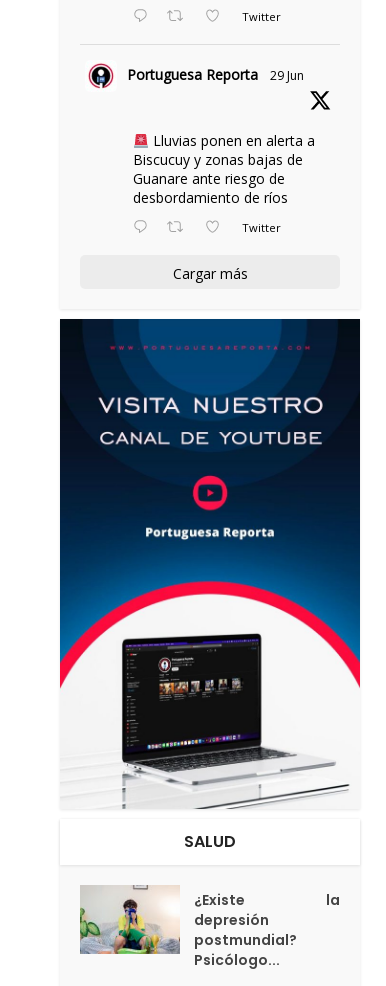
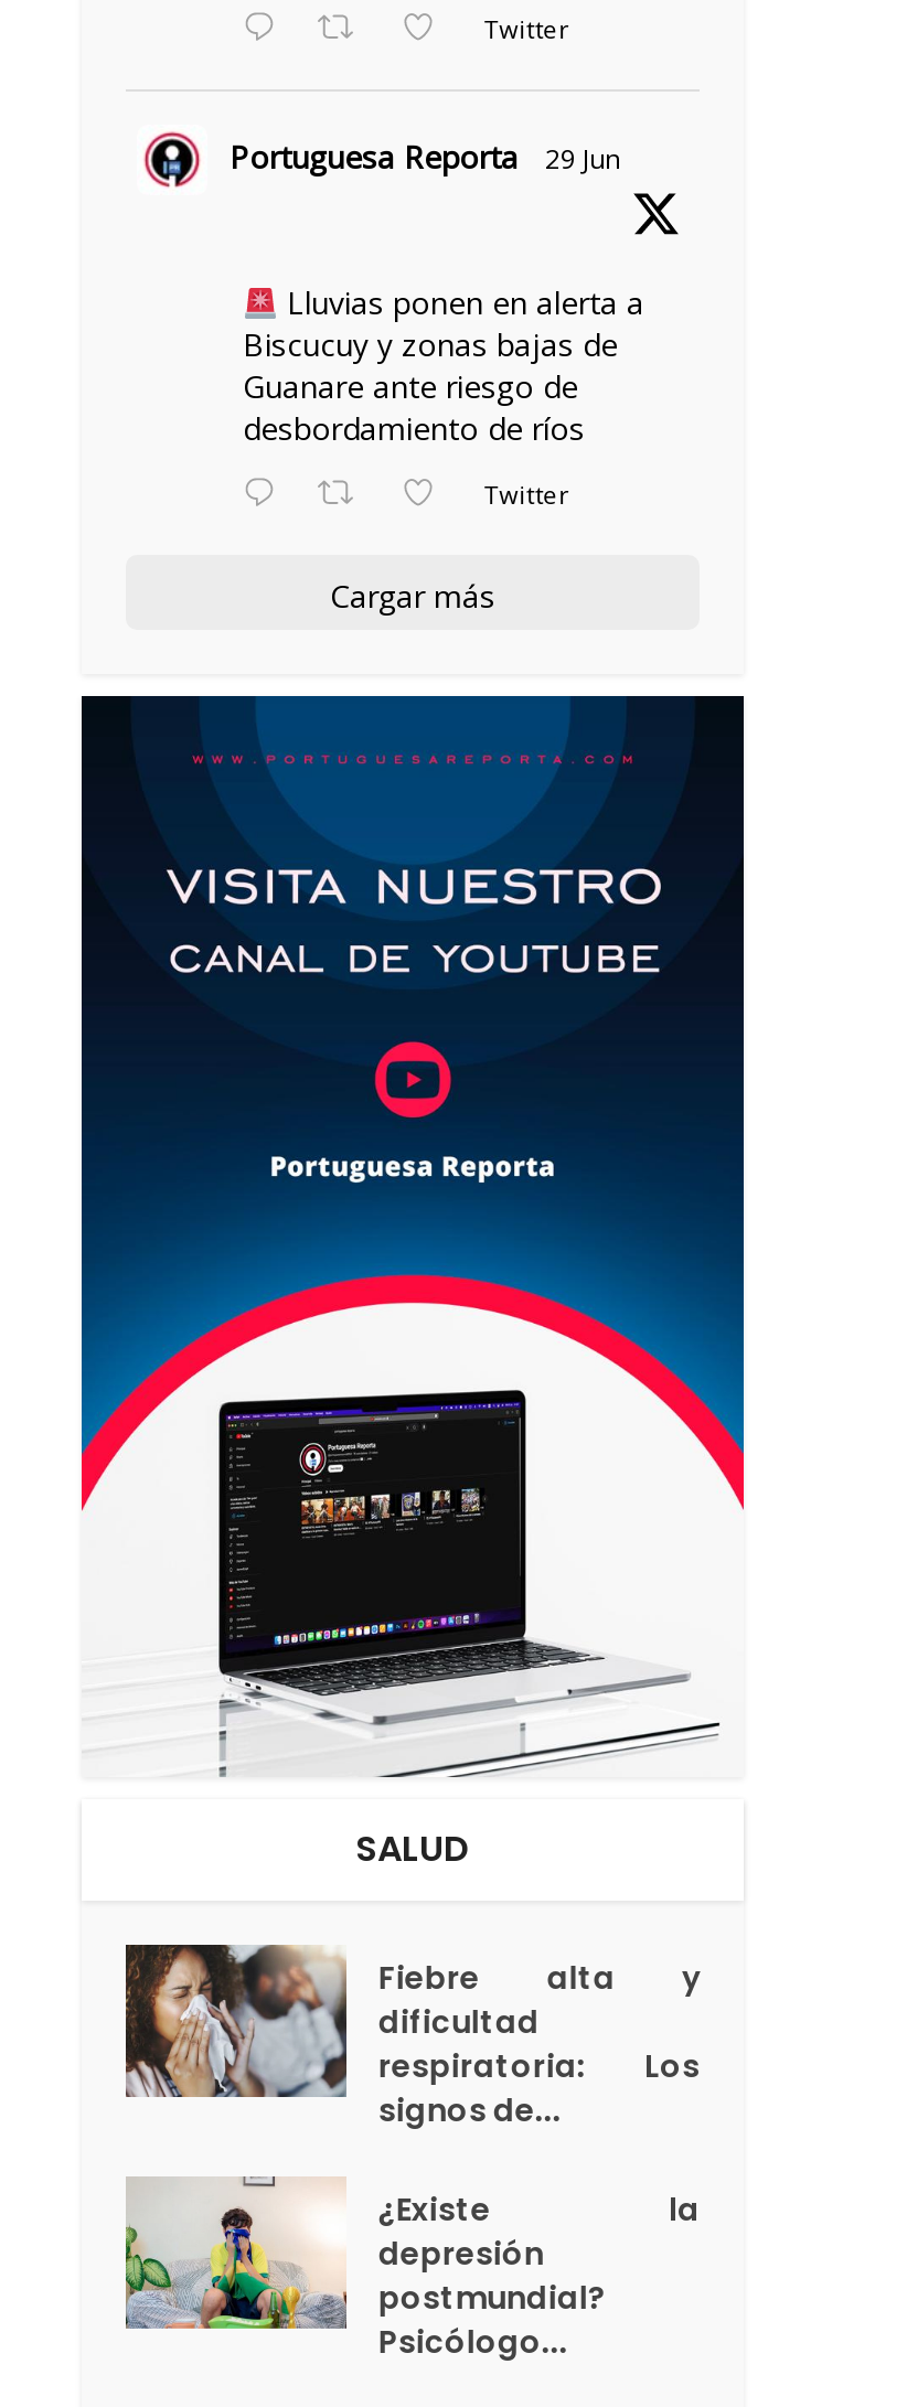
none -> [124,1943,700,2133] [image] | Fiebre alta y | dificultad | respiratoria: Los | signos de...

